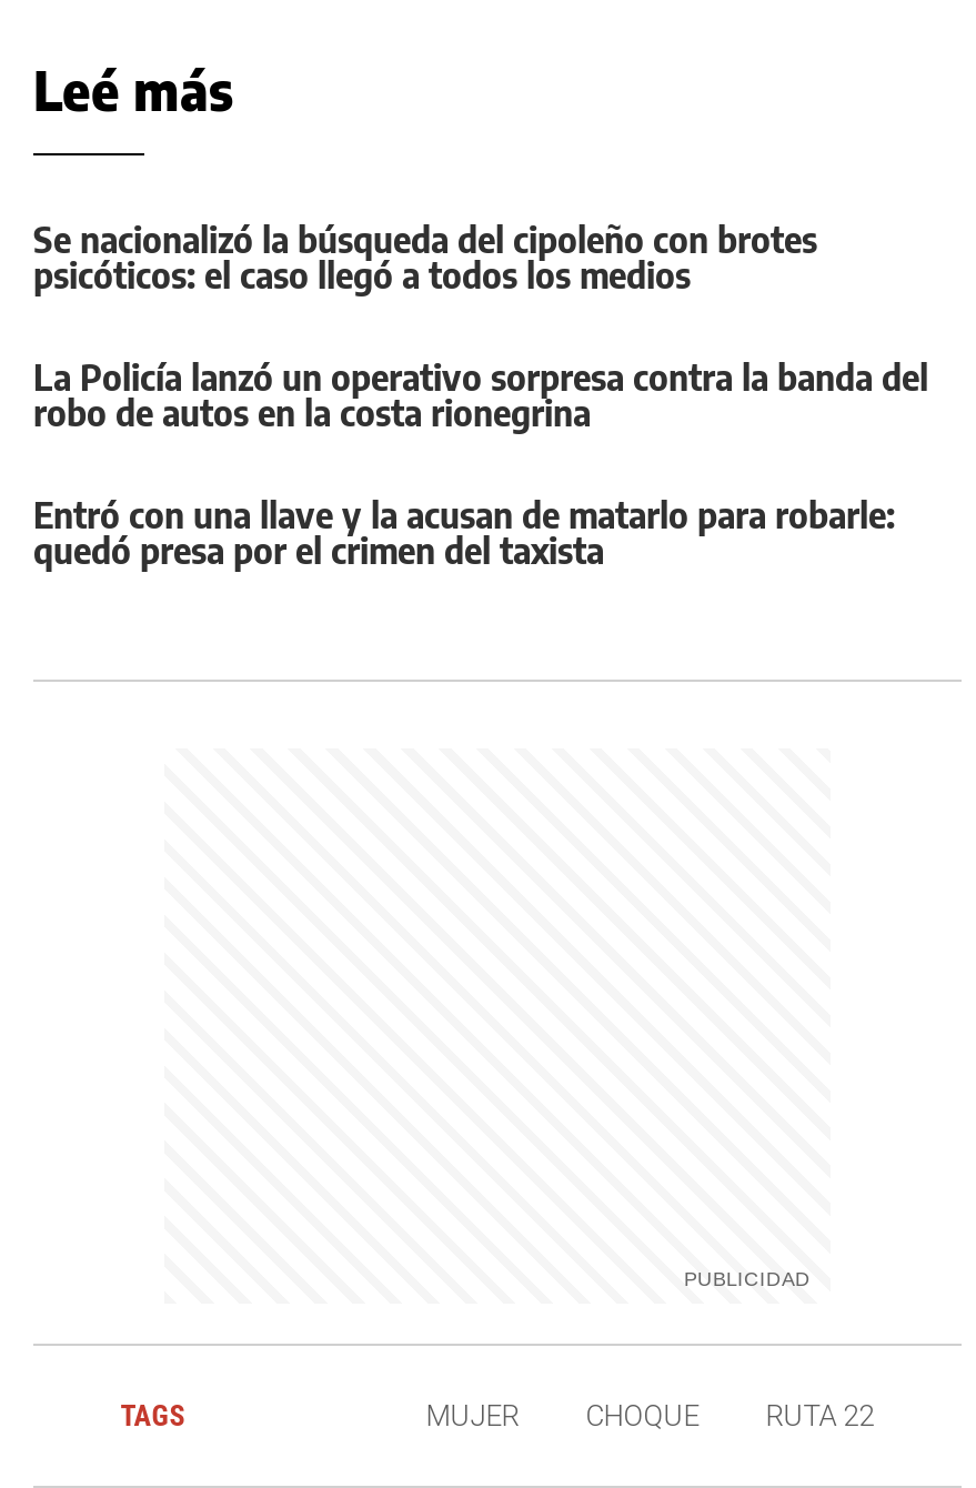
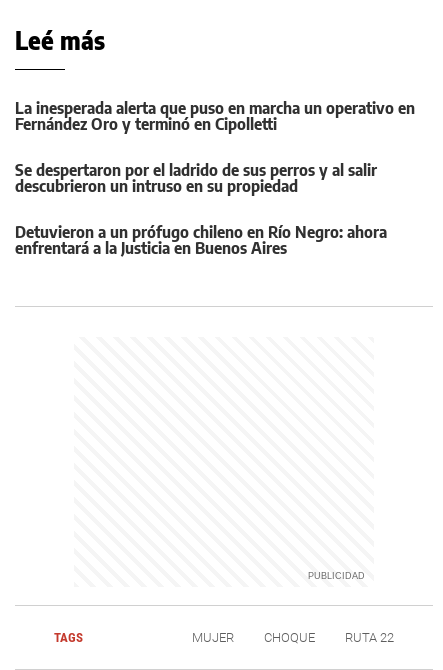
[33,218,817,298] Se nacionalizó la búsqueda del cipoleño con brotes | psicóticos: el caso llegó a todos los medios -> [15,98,415,134] La inesperada alerta que puso en marcha un operativo en | Fernández Oro y terminó en Cipolletti
[33,355,928,435] La Policía lanzó un operativo sorpresa contra la banda del | robo de autos en la costa rionegrina -> [15,160,377,196] Se despertaron por el ladrido de sus perros y al salir | descubrieron un intruso en su propiedad
[33,493,895,573] Entró con una llave y la acusan de matarlo para robarle: | quedó presa por el crimen del taxista -> [15,222,387,258] Detuvieron a un prófugo chileno en Río Negro: ahora | enfrentará a la Justicia en Buenos Aires

